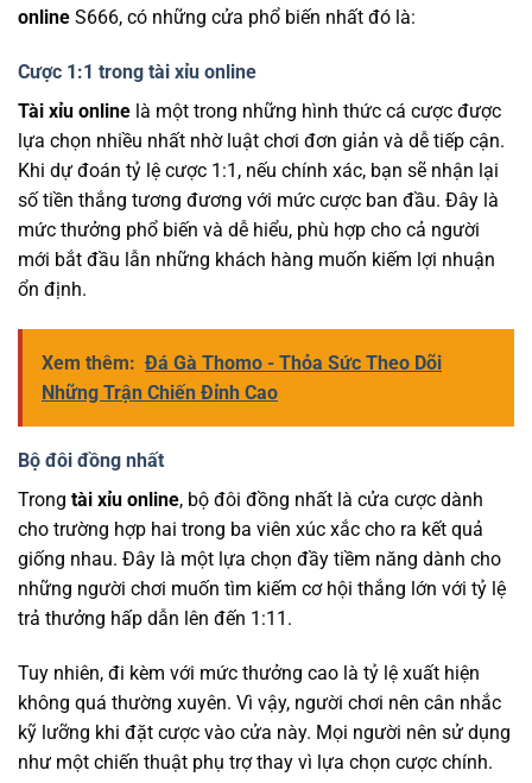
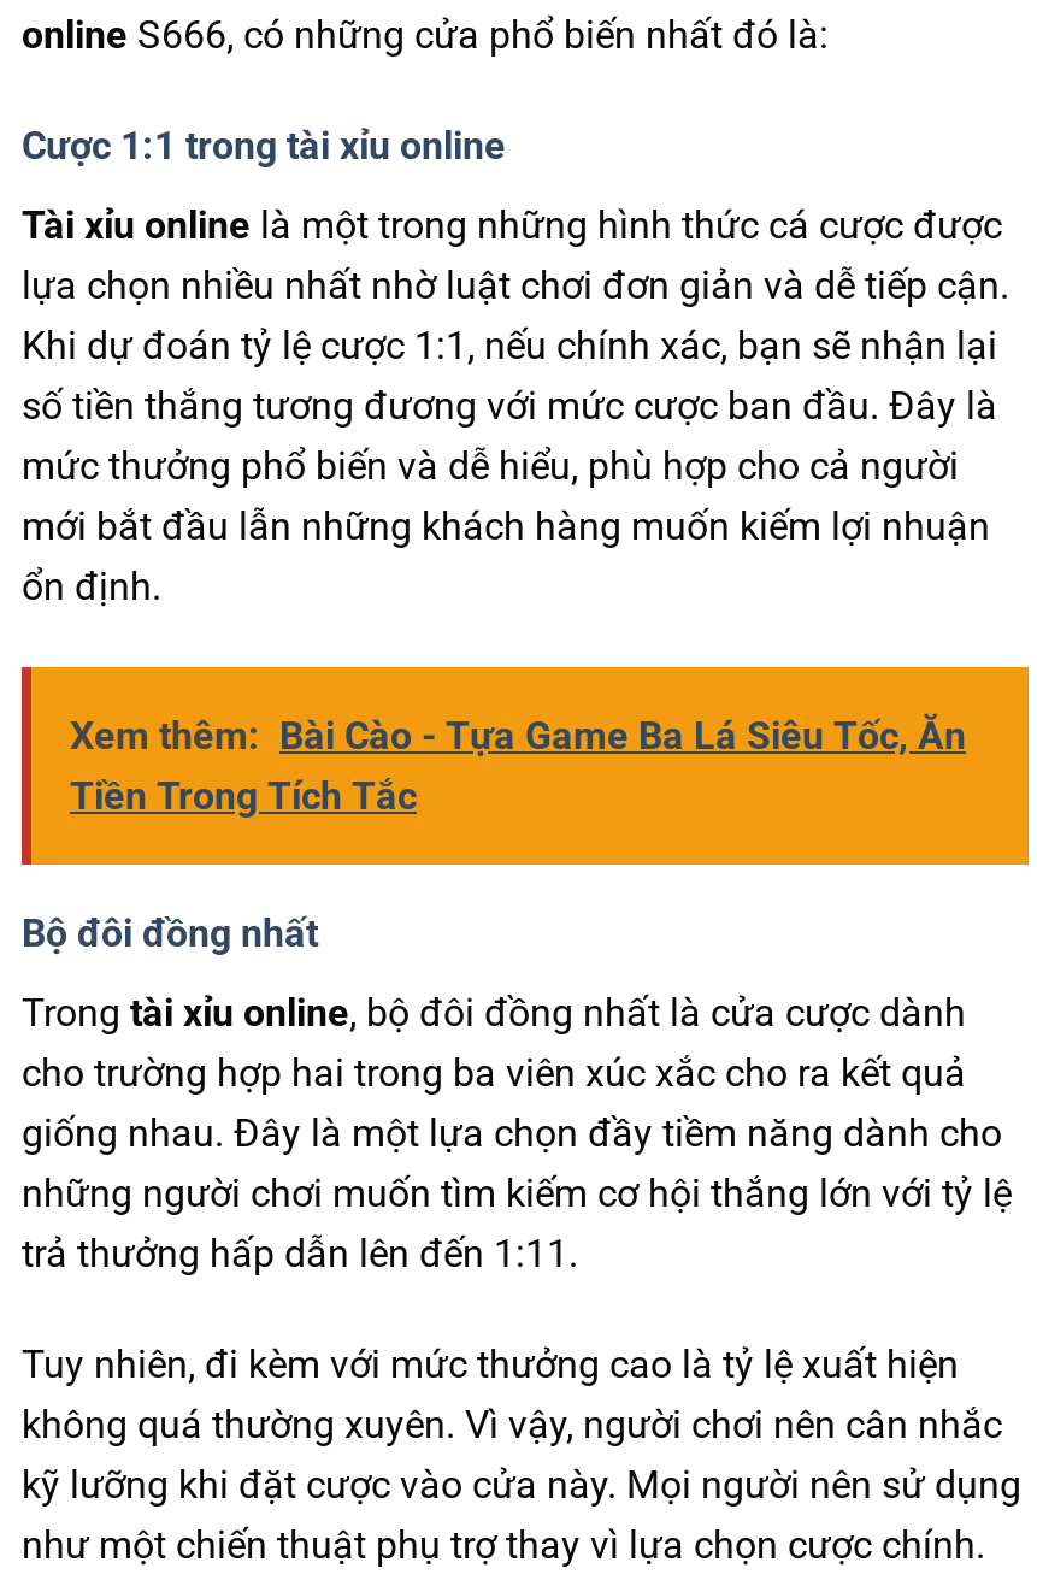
[42,351,442,404] Xem thêm: Đá Gà Thomo - Thỏa Sức Theo Dõi | Những Trận Chiến Đỉnh Cao -> [70,712,966,818] Xem thêm: Bài Cào - Tựa Game Ba Lá Siêu Tốc, Ăn | Tiền Trong Tích Tắc

